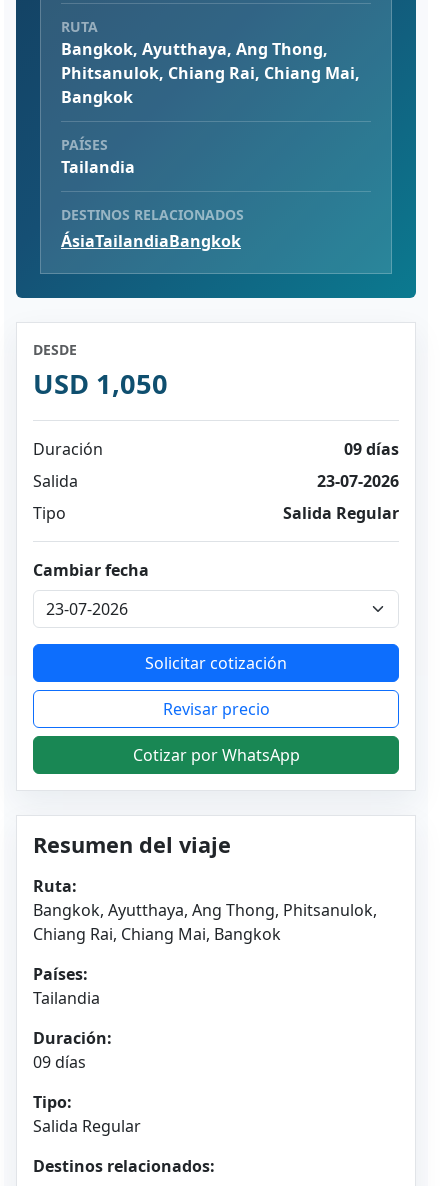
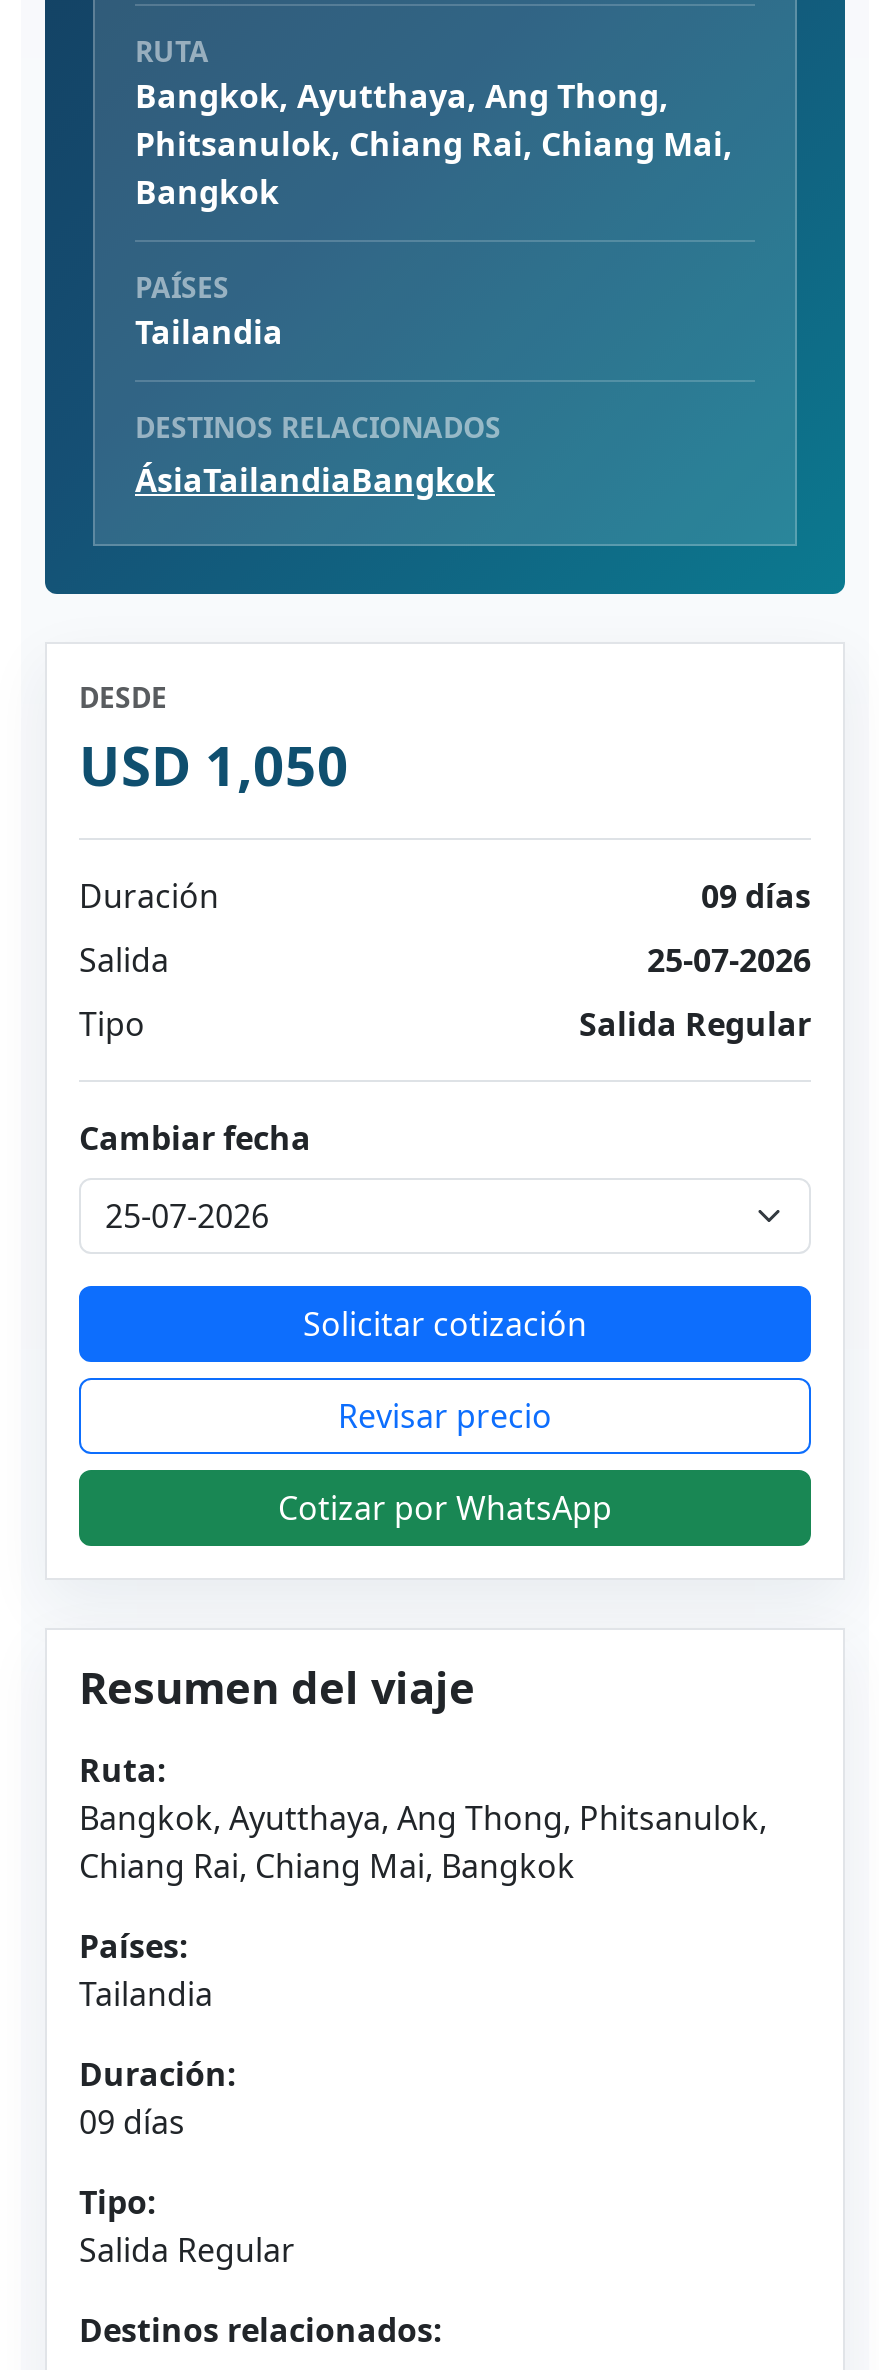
[317,470,399,492] 23-07-2026 -> [647,937,811,981] 25-07-2026

